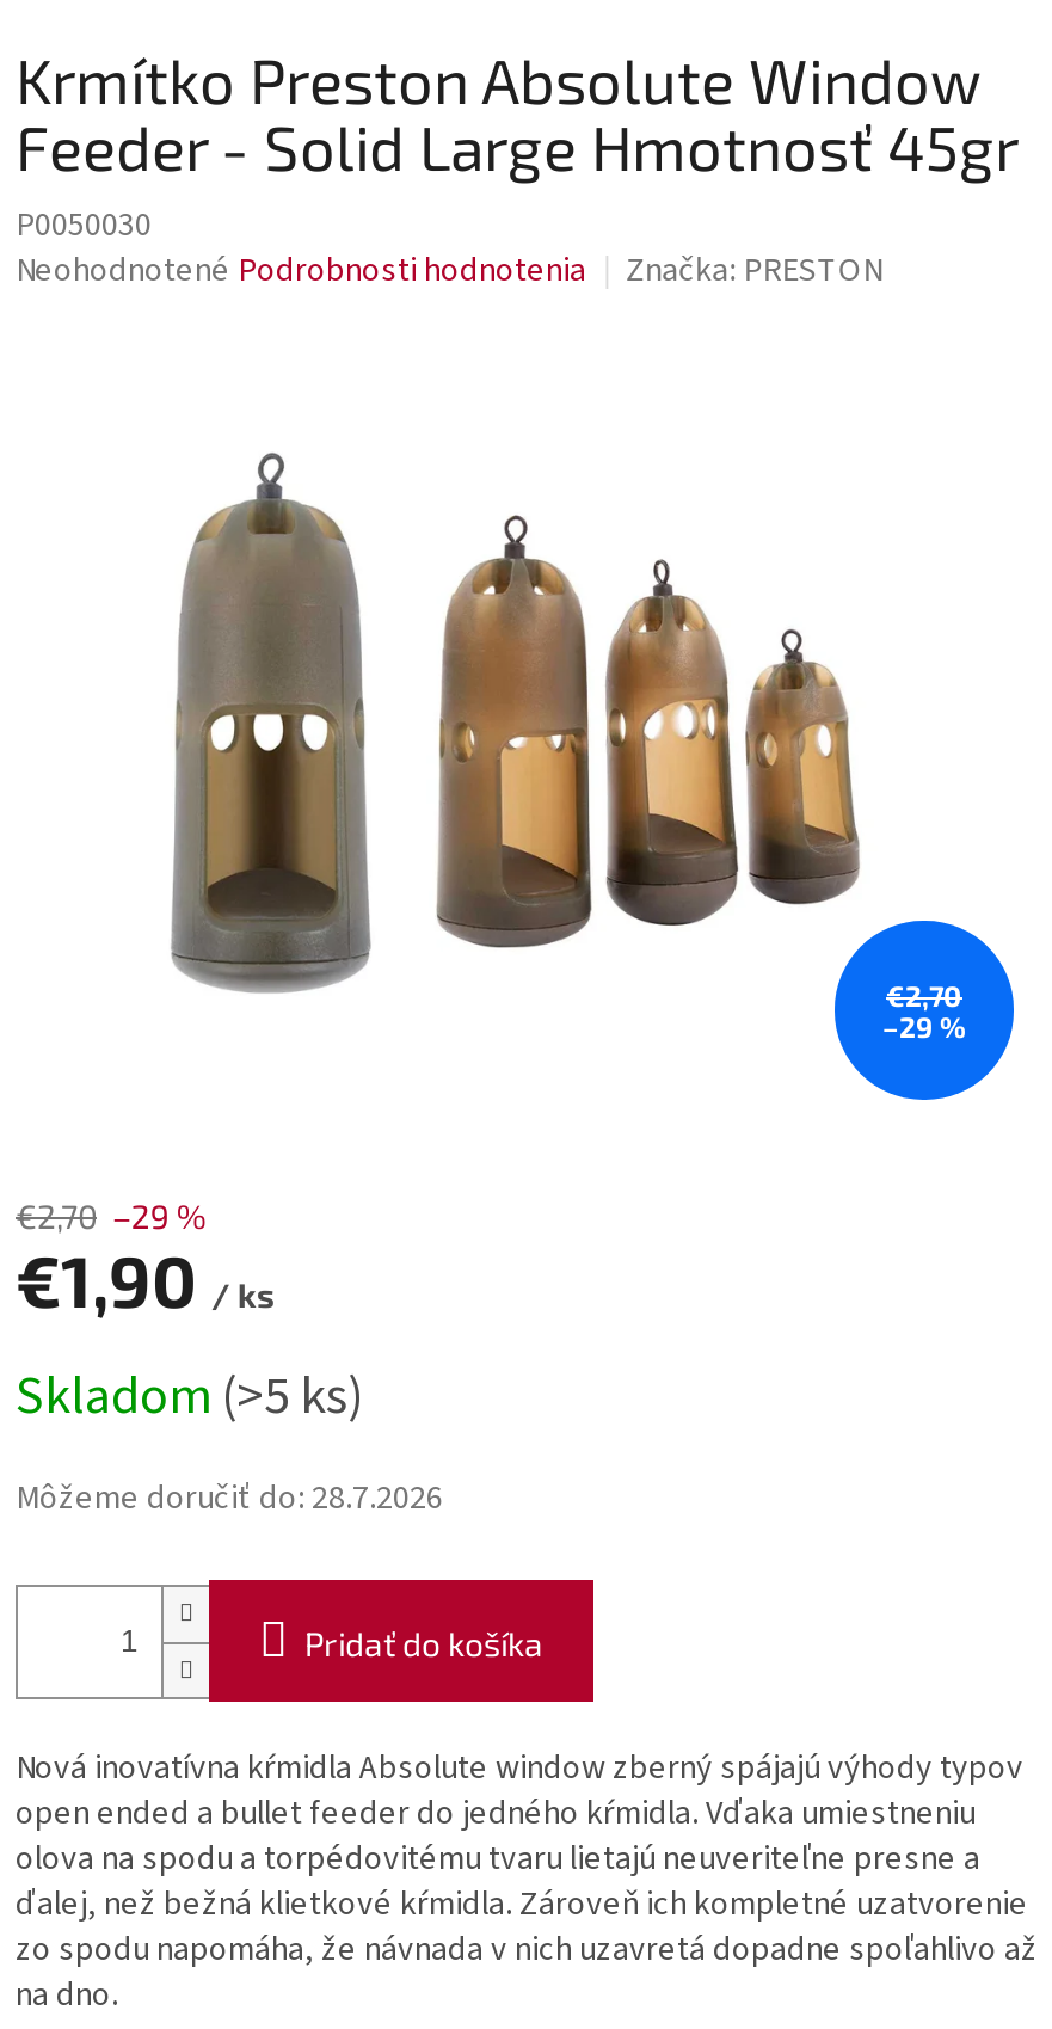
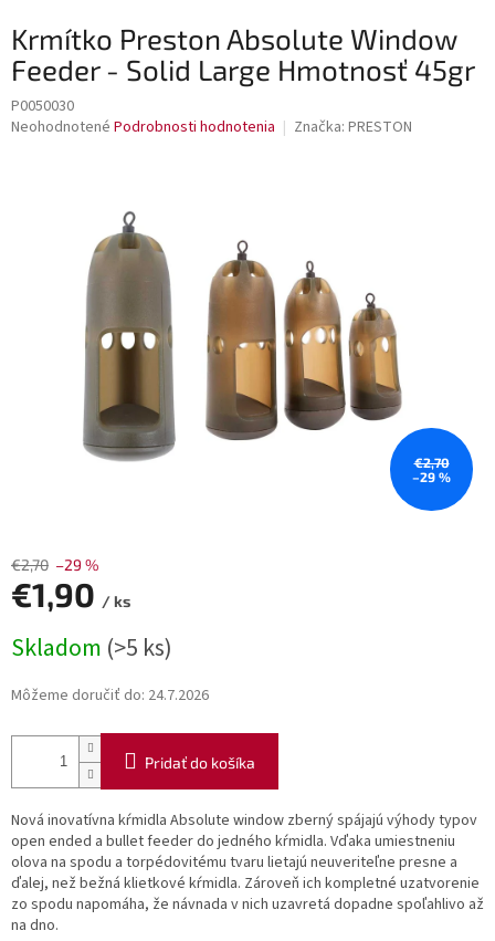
[16,1476,443,1524] Môžeme doručiť do: 28.7.2026 -> [11,685,209,707] Môžeme doručiť do: 24.7.2026

